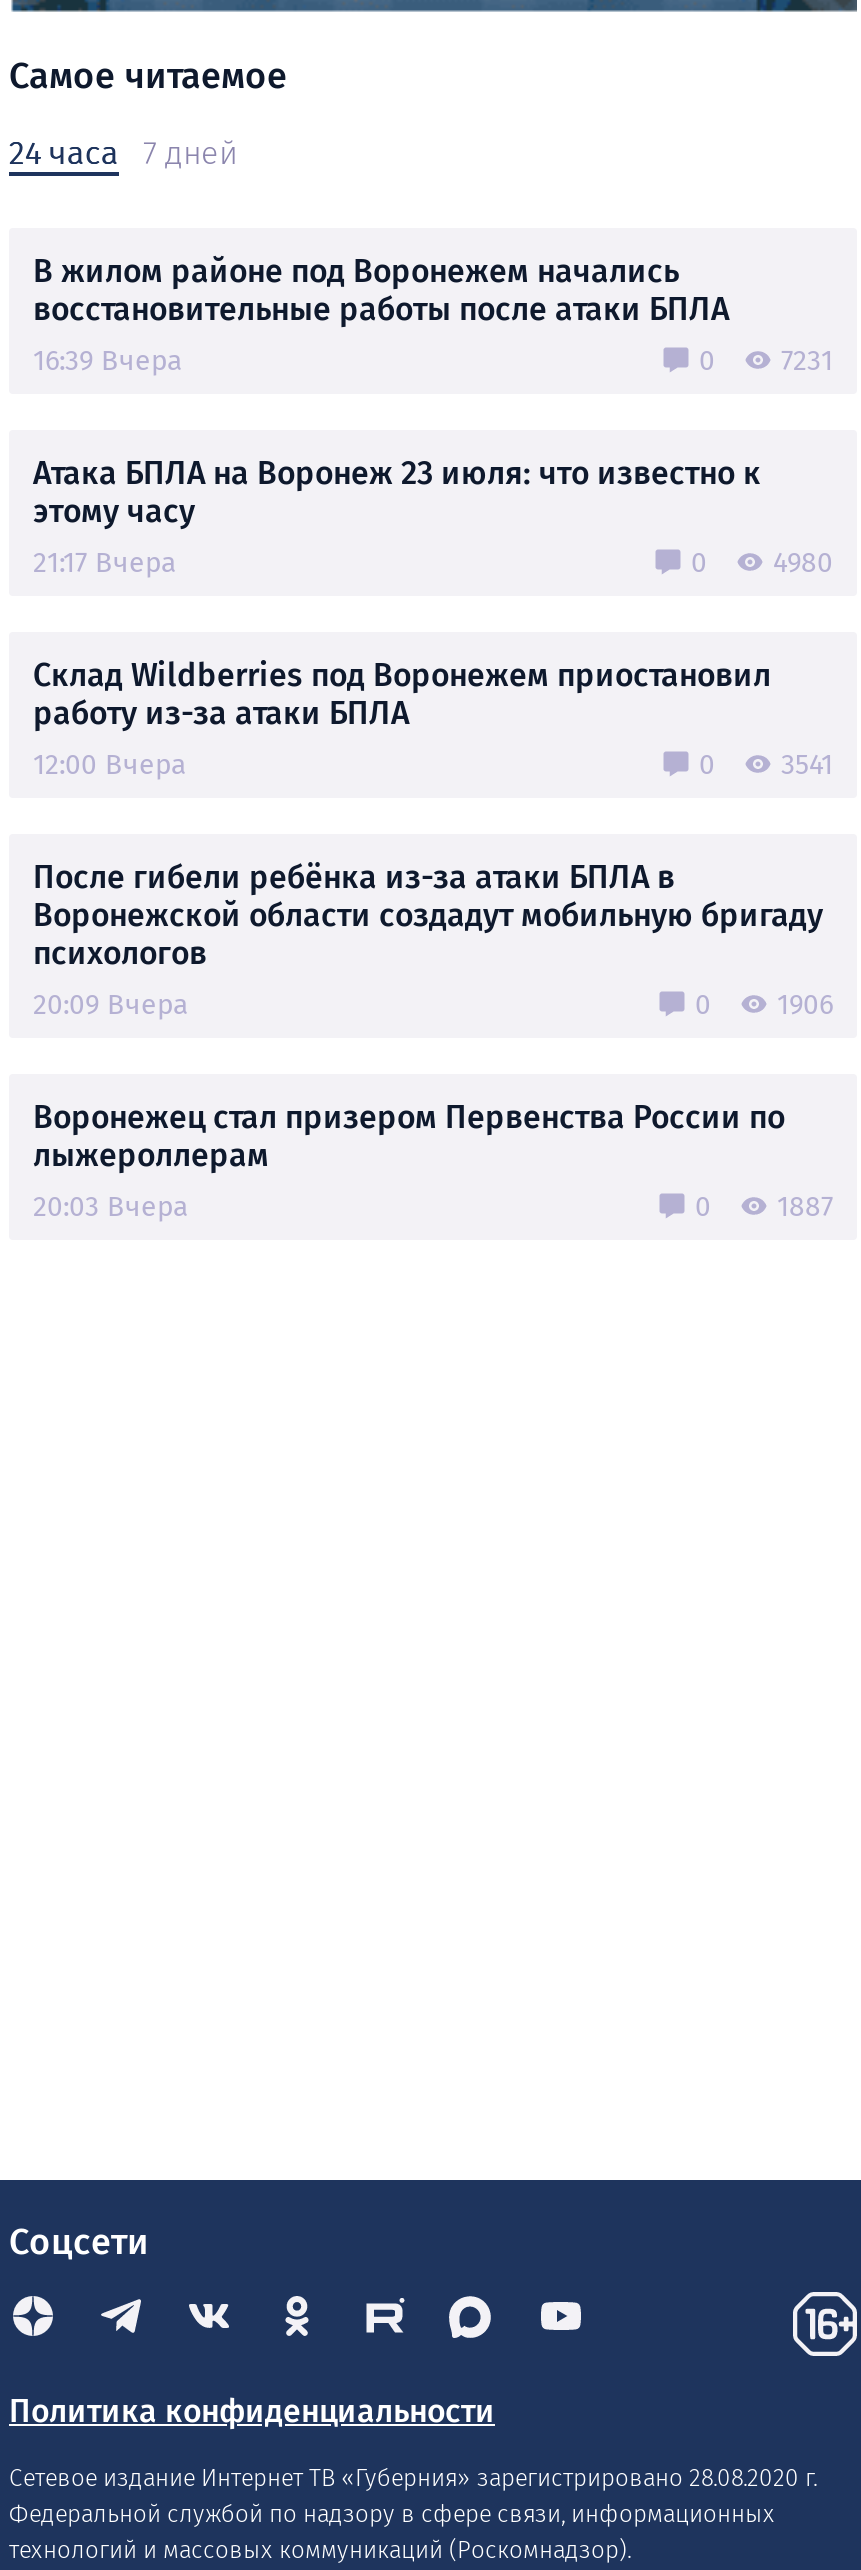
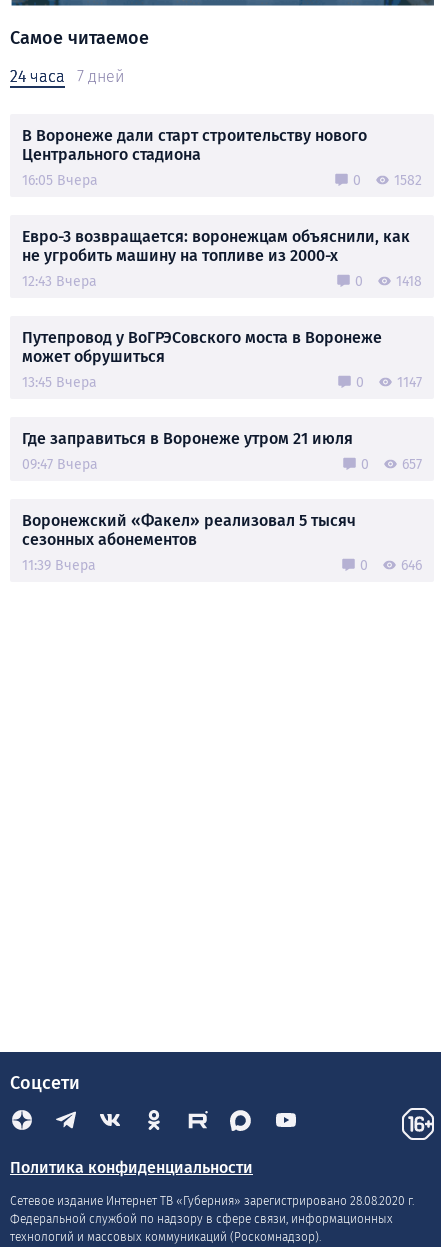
[33,252,729,378] В жилом районе под Воронежем начались | восстановительные работы после атаки БПЛА | 16:39 Вчера -> [22,126,367,189] В Воронеже дали старт строительству нового | Центрального стадиона | 16:05 Вчера
[699,344,833,378] 0 7231 -> [353,172,422,189] 0 1582
[33,454,761,580] Атака БПЛА на Воронеж 23 июля: что известно к | этому часу | 21:17 Вчера -> [22,227,410,290] Евро-3 возвращается: воронежцам объяснили, как | не угробить машину на топливе из 2000-х | 12:43 Вчера
[691,546,833,580] 0 4980 -> [355,273,422,290] 0 1418
[33,656,771,782] Склад Wildberries под Воронежем приостановил | работу из-за атаки БПЛА | 12:00 Вчера -> [22,328,382,391] Путепровод у ВоГРЭСовского моста в Воронеже | может обрушиться | 13:45 Вчера
[699,748,833,782] 0 3541 -> [356,374,422,391] 0 1147
[33,858,823,1022] После гибели ребёнка из-за атаки БПЛА в | Воронежской области создадут мобильную бригаду | психологов | 20:09 Вчера -> [22,429,353,473] Где заправиться в Воронеже утром 21 июля | 09:47 Вчера
[695,988,833,1022] 0 1906 -> [361,456,422,473] 0 657
[33,1098,785,1224] Воронежец стал призером Первенства России по | лыжероллерам | 20:03 Вчера -> [22,511,356,574] Воронежский «Факел» реализовал 5 тысяч | сезонных абонементов | 11:39 Вчера
[695,1190,833,1224] 0 1887 -> [360,557,422,574] 0 646

